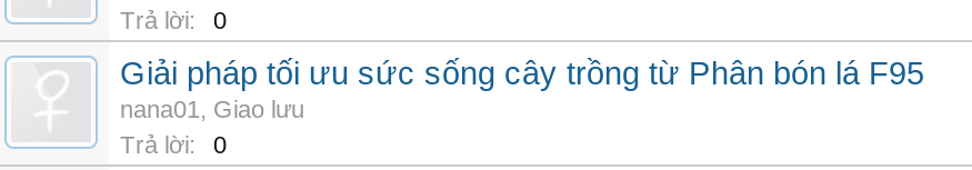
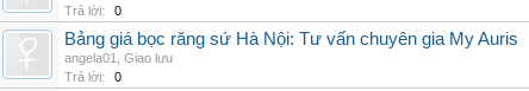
[120,56,924,122] Giải pháp tối ưu sức sống cây trồng từ Phân bón lá F95 | nana01, Giao lưu -> [64,30,518,65] Bảng giá bọc răng sứ Hà Nội: Tư vấn chuyên gia My Auris | angela01, Giao lưu

